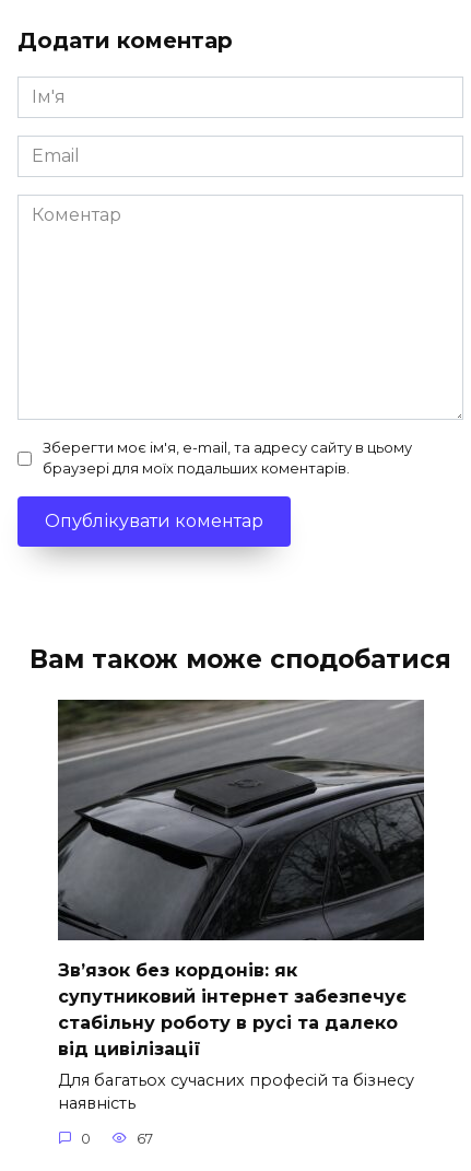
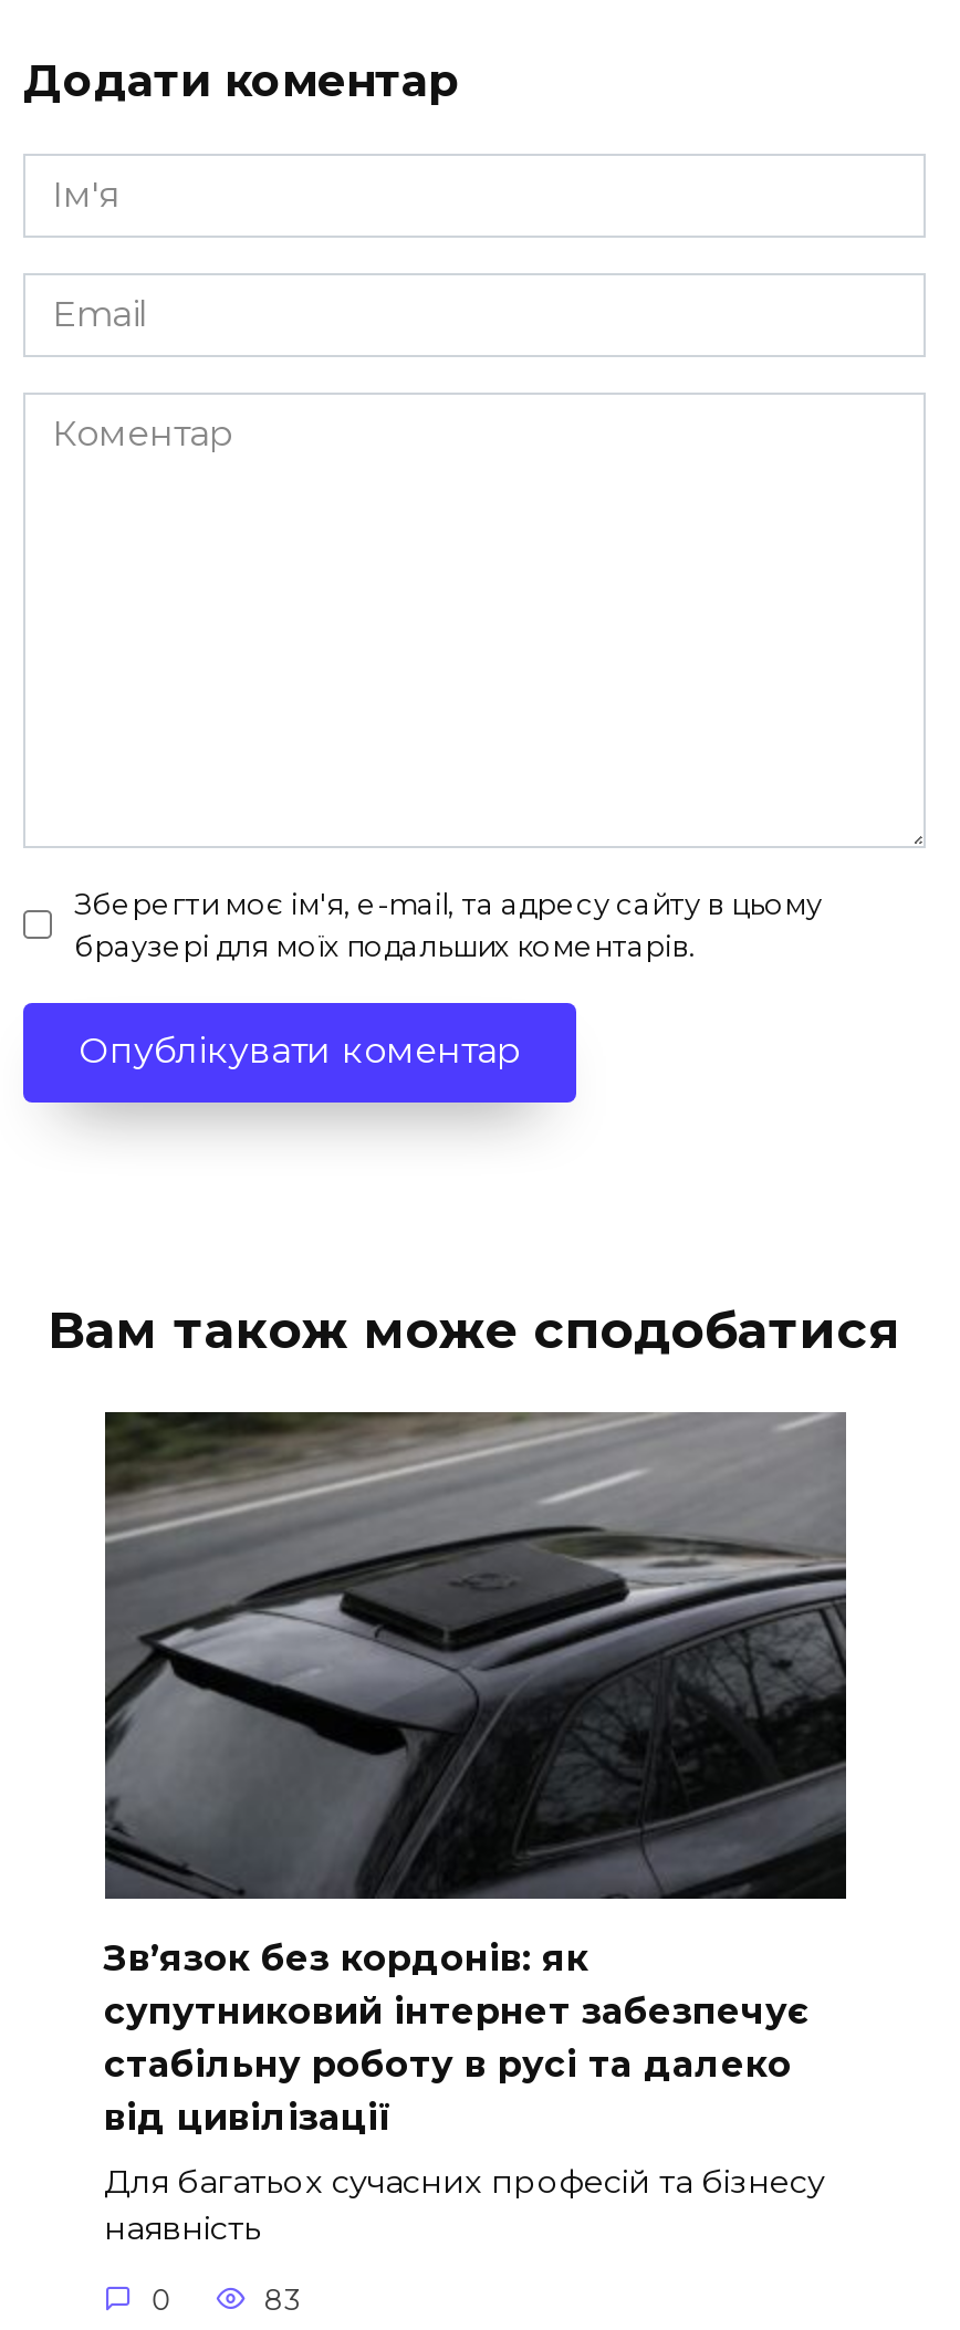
[137,1130,153,1147] 67 -> [264,2283,302,2316] 83

